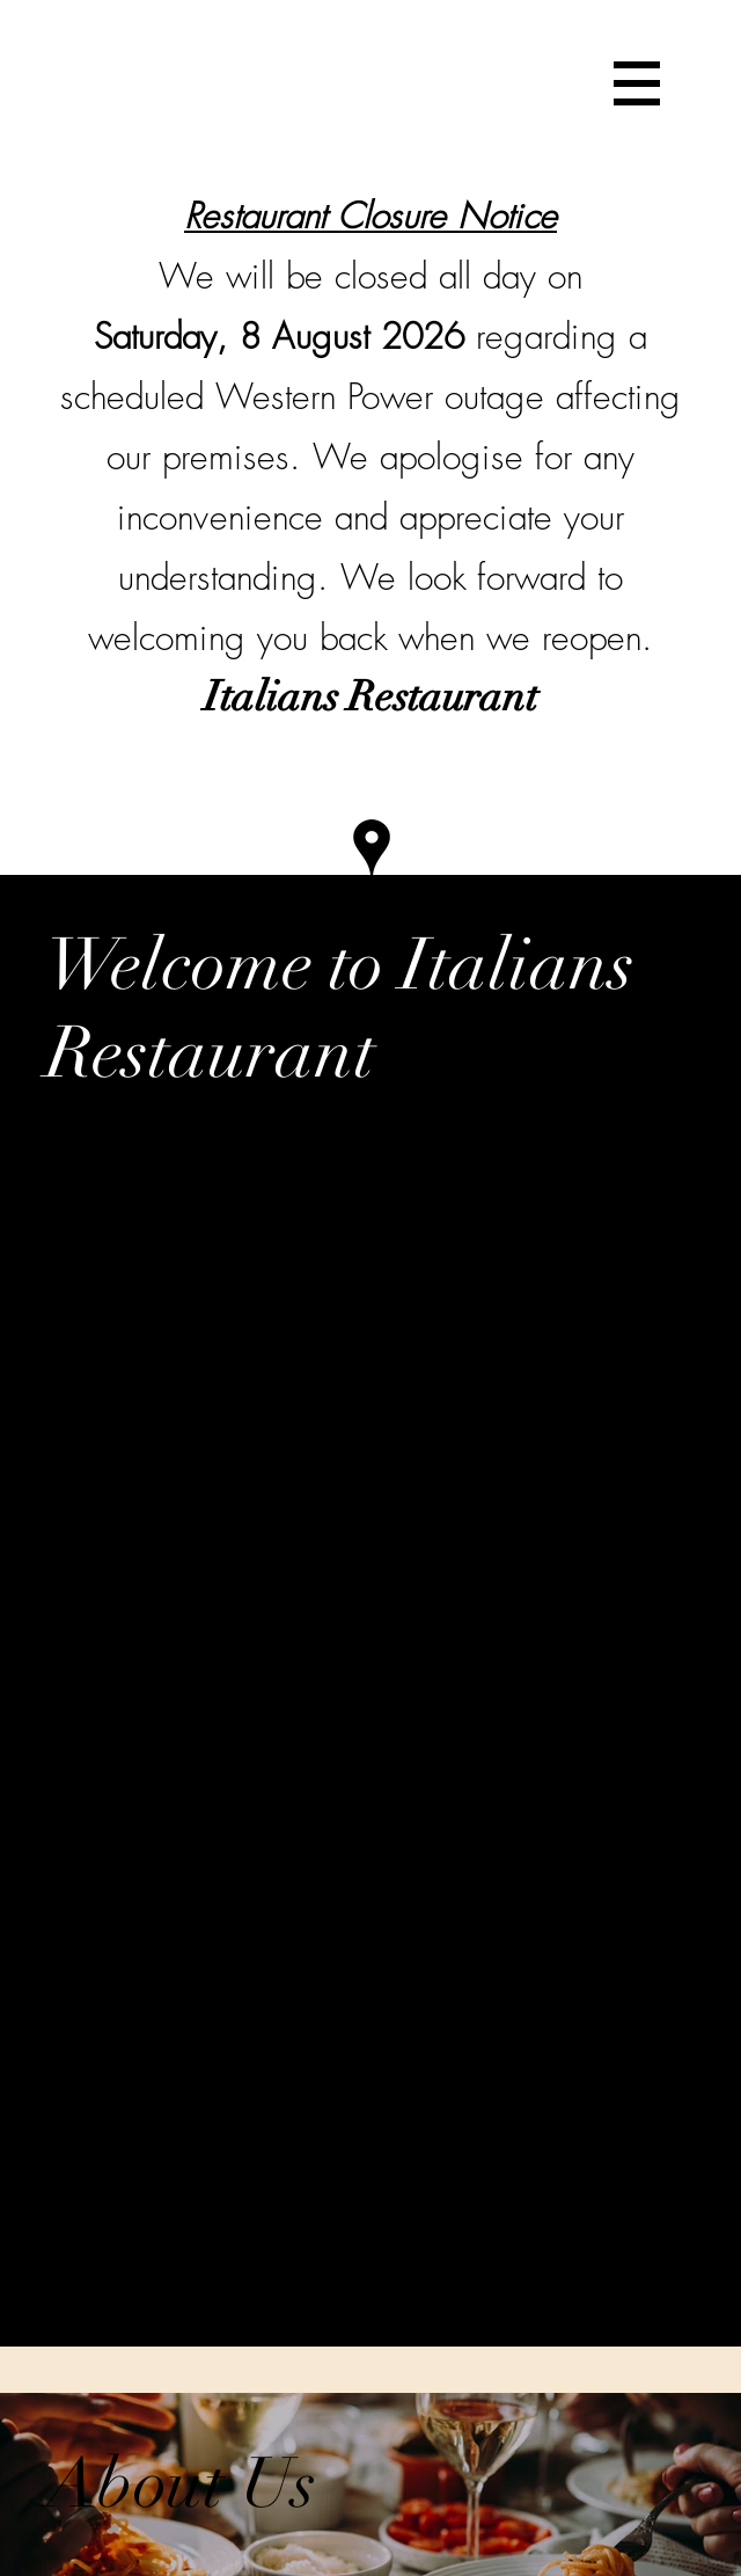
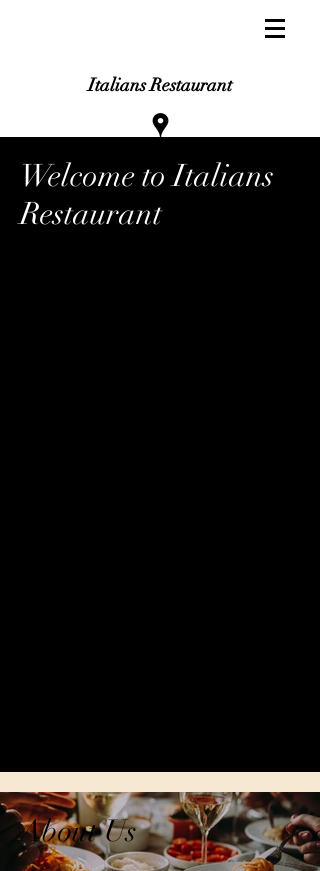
[60,194,681,662] Restaurant Closure Notice | We will be closed all day on | Saturday, 8 August 2026 regarding a | scheduled Western Power outage affecting | our premises. We apologise for any | inconvenience and appreciate your | understanding. We look forward to | welcoming you back when we reopen. -> none

